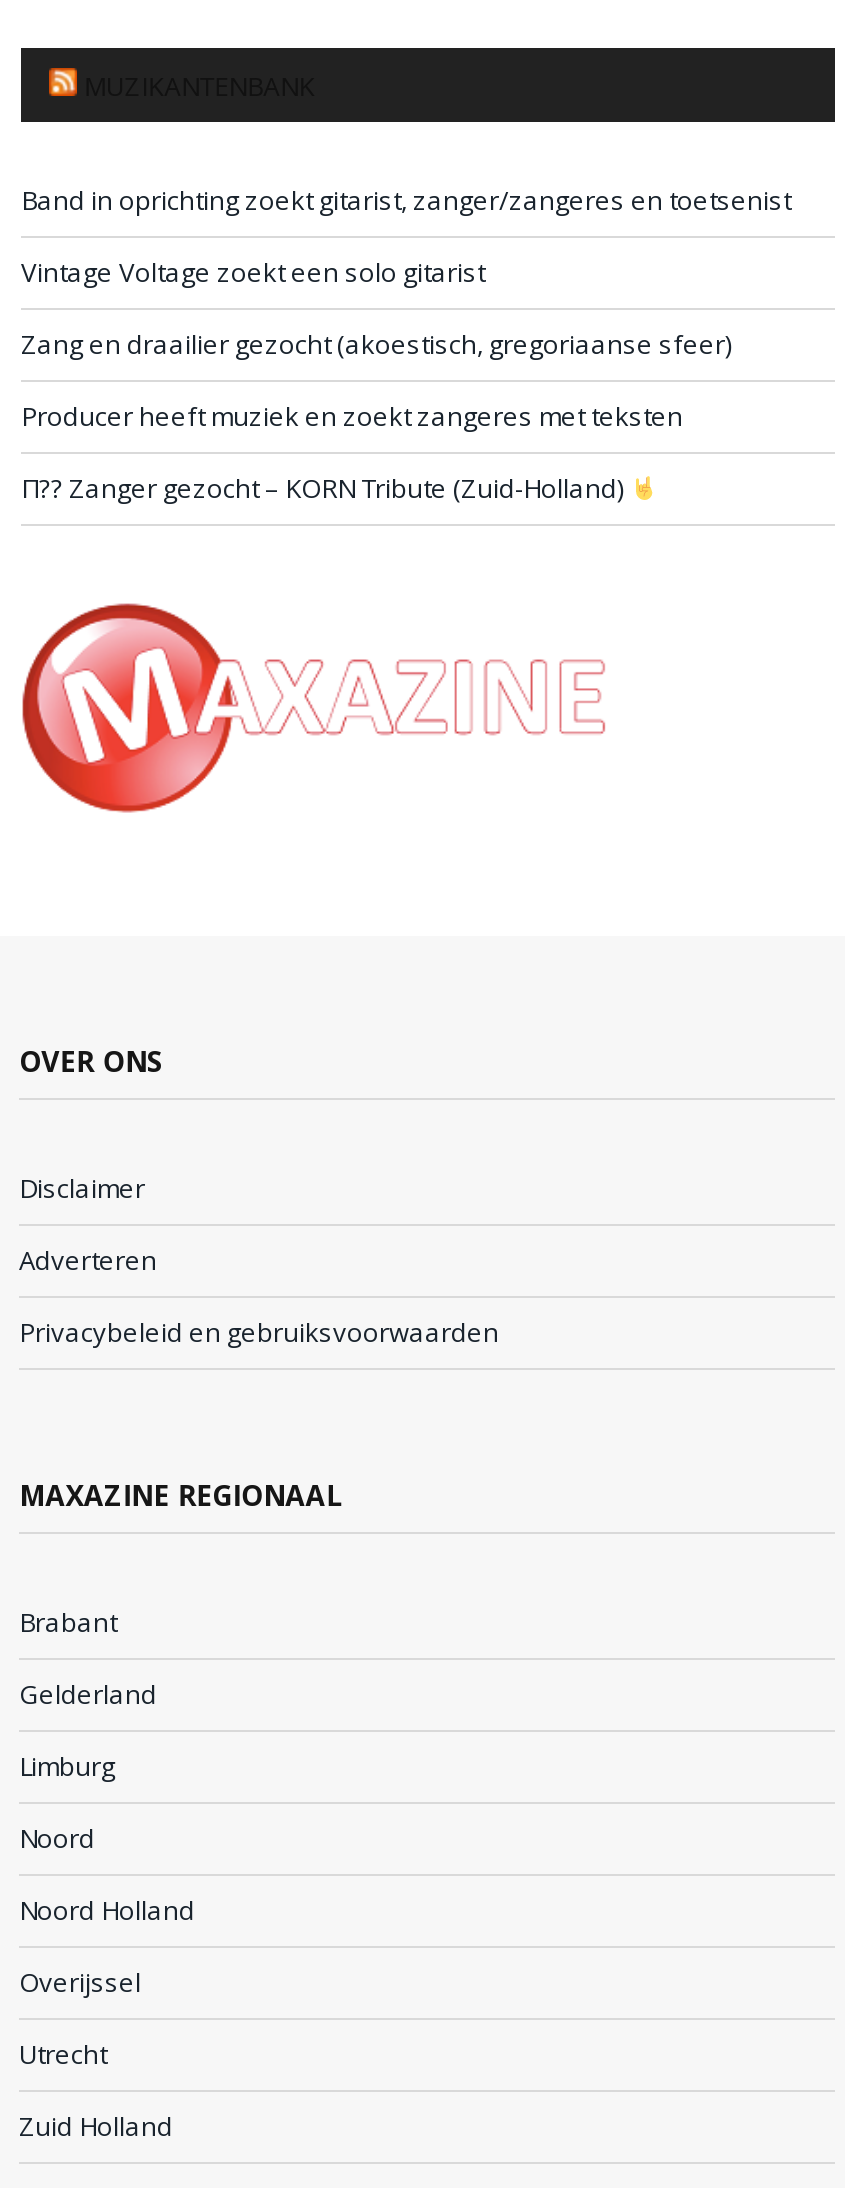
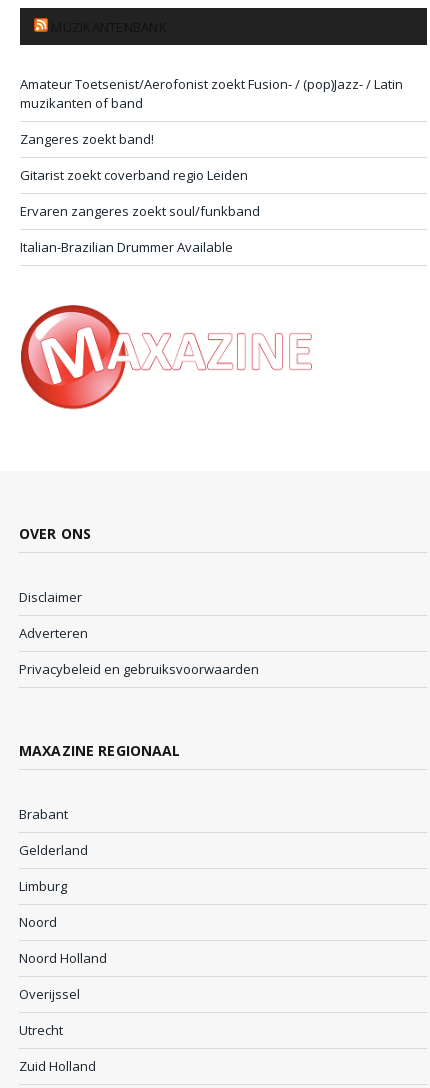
[21,182,791,218] Band in oprichting zoekt gitarist, zanger/zangeres en toetsenist -> [20,75,403,112] Amateur Toetsenist/Aerofonist zoekt Fusion- / (pop)Jazz- / Latin | muzikanten of band
[21,254,485,290] Vintage Voltage zoekt een solo gitarist -> [20,130,154,148] Zangeres zoekt band!
[21,326,731,362] Zang en draailier gezocht (akoestisch, gregoriaanse sfeer) -> [20,166,248,184] Gitarist zoekt coverband regio Leiden
[21,398,683,434] Producer heeft muziek en zoekt zangeres met teksten -> [20,202,260,220] Ervaren zangeres zoekt soul/funkband
[21,470,629,506] П?? Zanger gezocht – KORN Tribute (Zuid-Holland) -> [20,238,233,256] Italian-Brazilian Drummer Available

